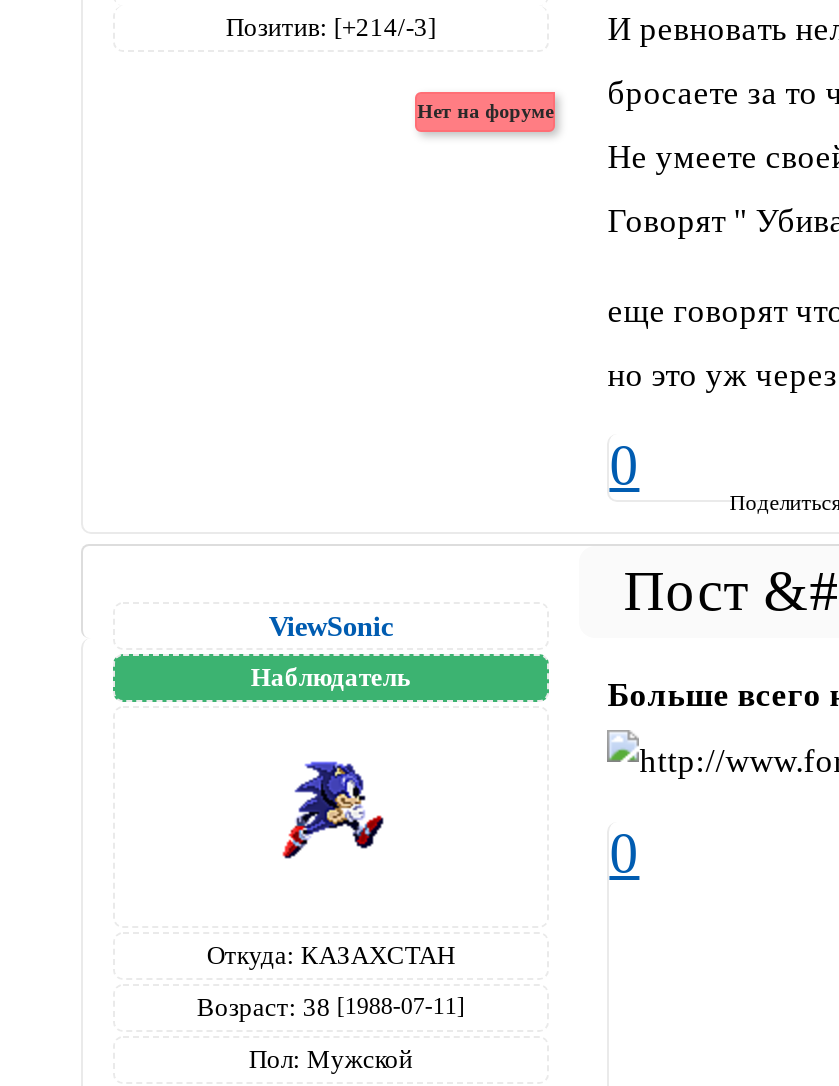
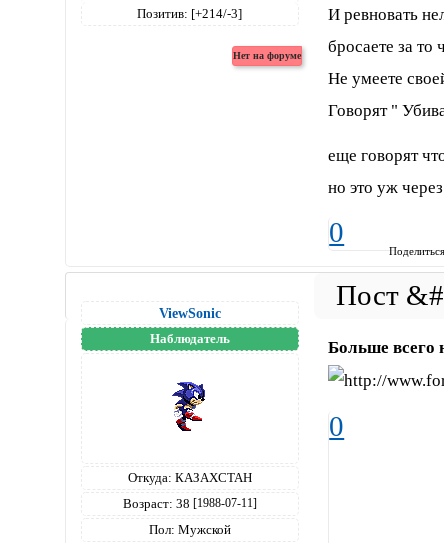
[281,762,385,862] [image] -> [166,382,216,432] [image]

